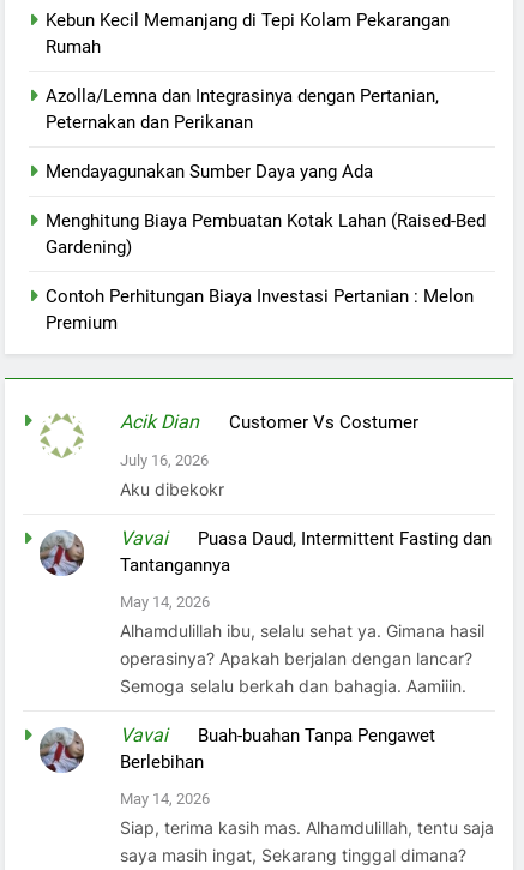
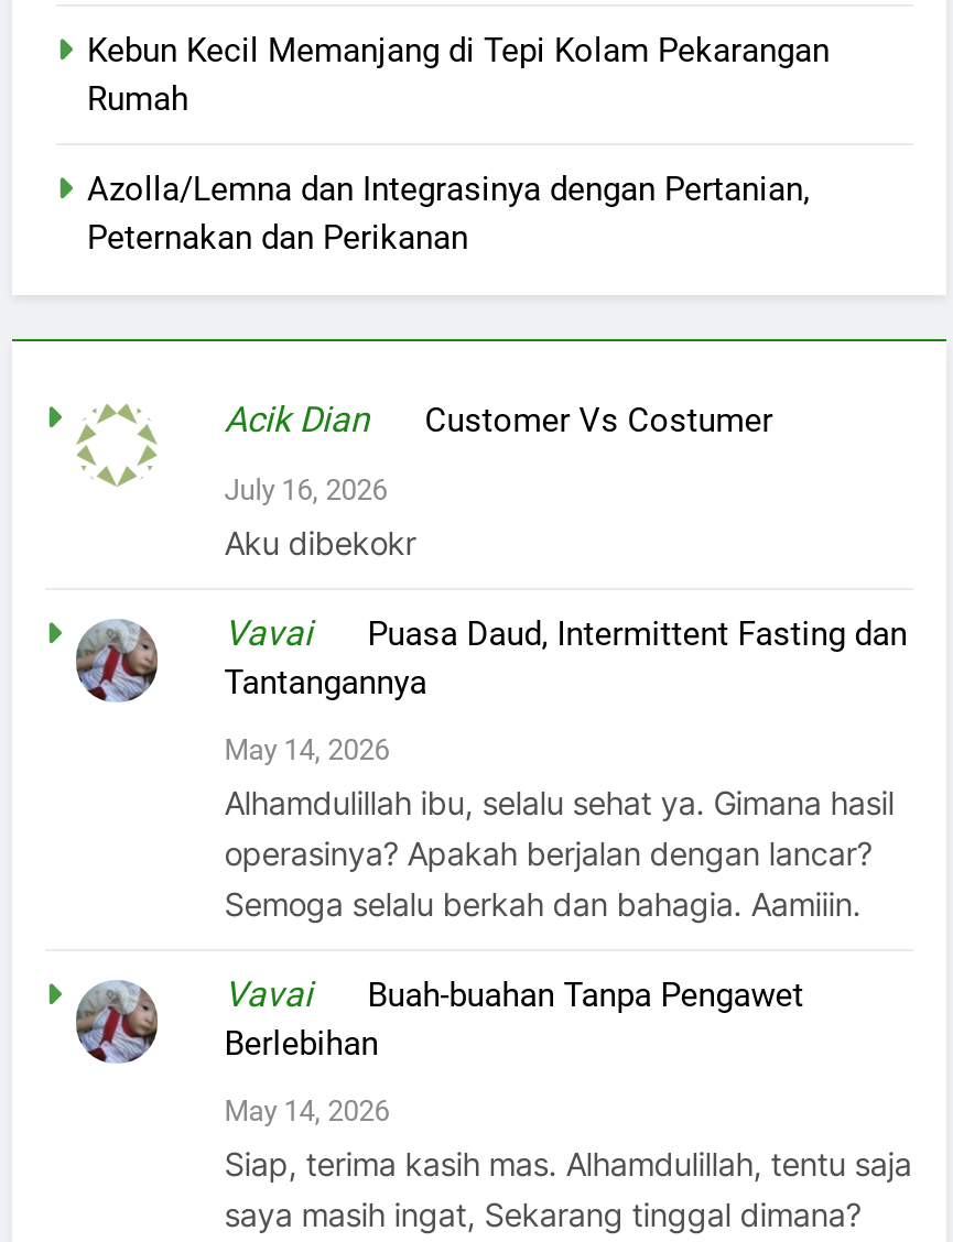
[46,161,486,334] Mendayagunakan Sumber Daya yang Ada | Menghitung Biaya Pembuatan Kotak Lahan (Raised-Bed | Gardening) | Contoh Perhitungan Biaya Investasi Pertanian : Melon | Premium -> none

